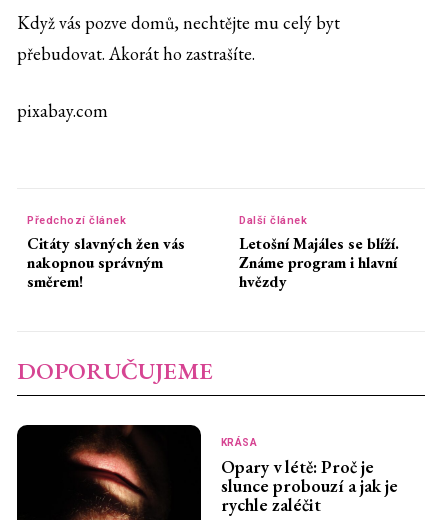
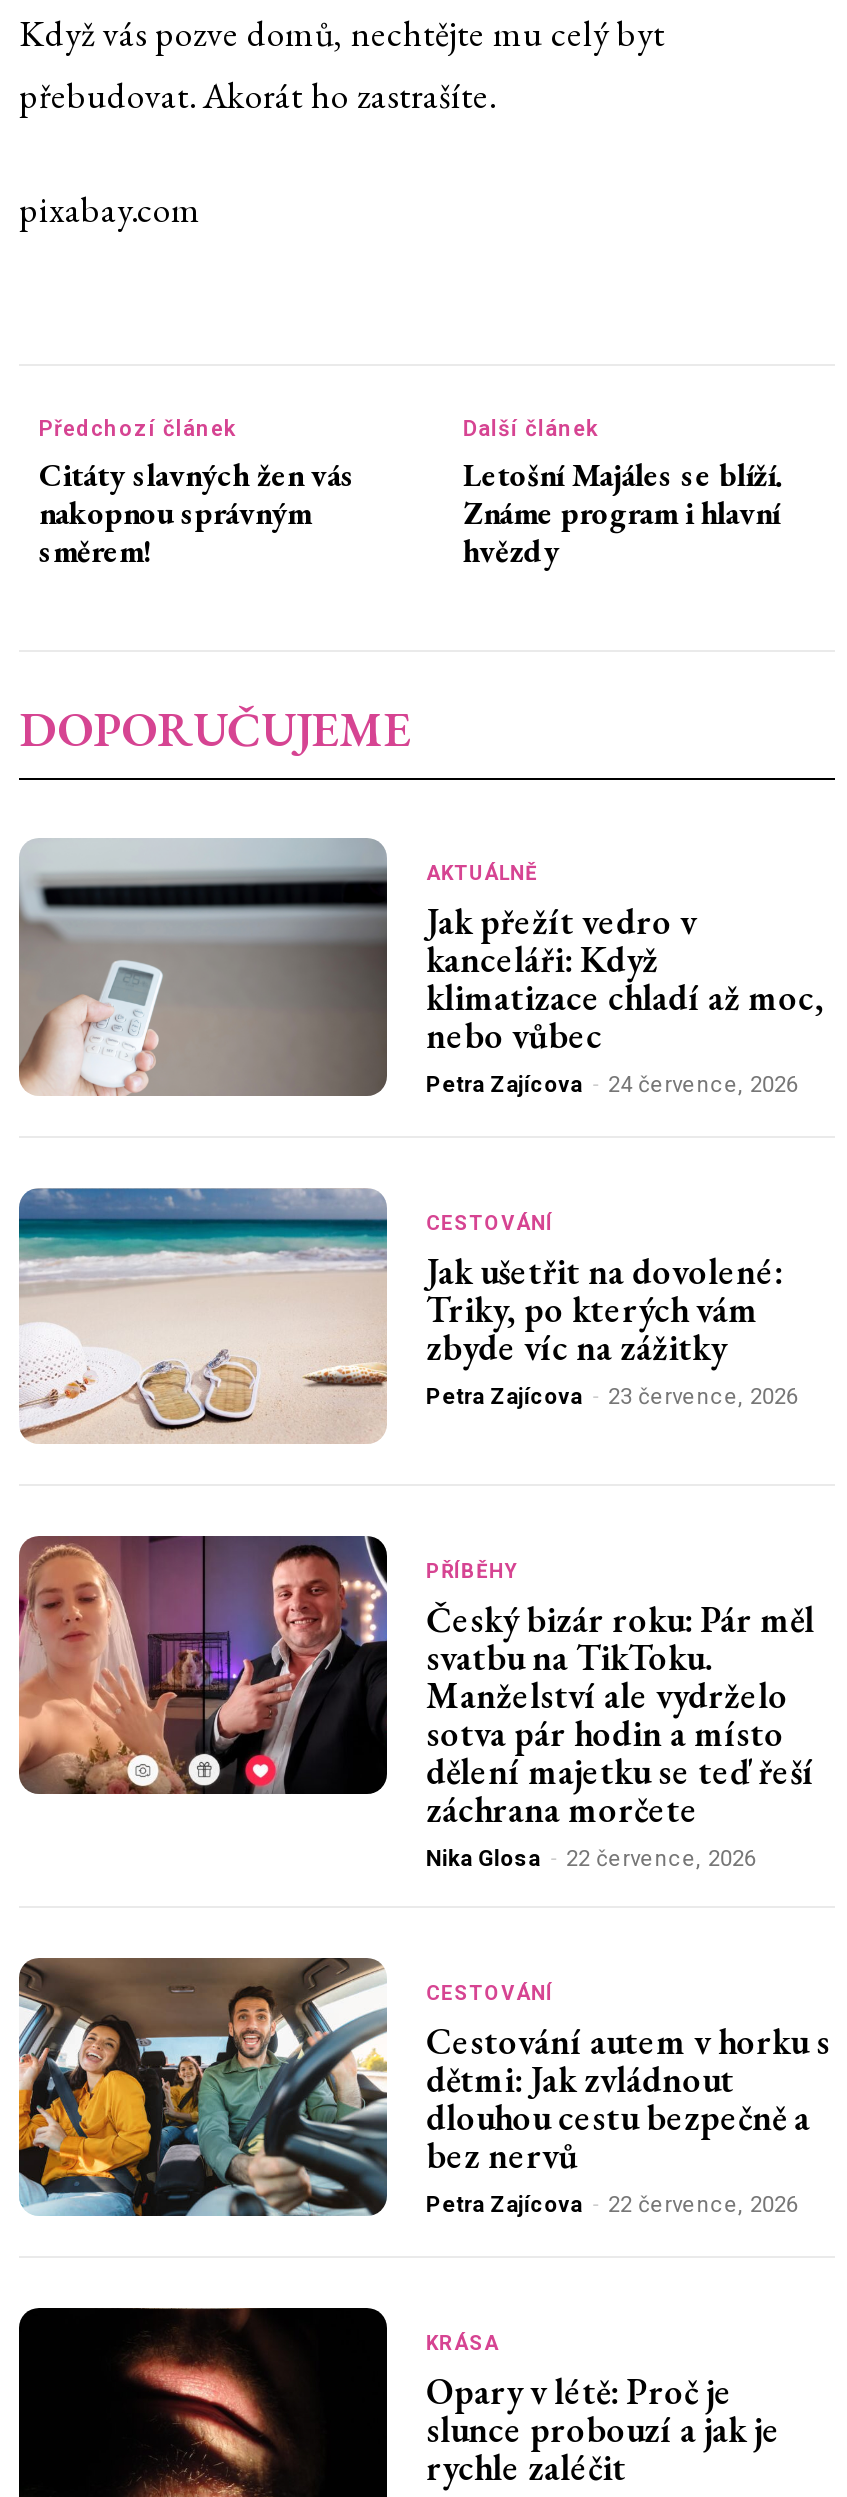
none -> [17,838,824,1099] [image] | AKTUÁLNĚ | Jak přežít vedro v | kanceláři: Když | klimatizace chladí až moc, | nebo vůbec | Petra Zajícova - 24 července, 2026
none -> [17,1186,798,1446] [image] | CESTOVÁNÍ | Jak ušetřit na dovolené: | Triky, po kterých vám | zbyde víc na zážitky | Petra Zajícova - 23 července, 2026
none -> [17,1534,814,1873] [image] | PŘÍBĚHY | Český bizár roku: Pár měl | svatbu na TikToku. | Manželství ale vydrželo | sotva pár hodin a místo | dělení majetku se teď řeší | záchrana morčete | Nika Glosa - 22 července, 2026
none -> [17,1956,830,2220] [image] | CESTOVÁNÍ | Cestování autem v horku s | dětmi: Jak zvládnout | dlouhou cestu bezpečně a | bez nervů | Petra Zajícova - 22 července, 2026

